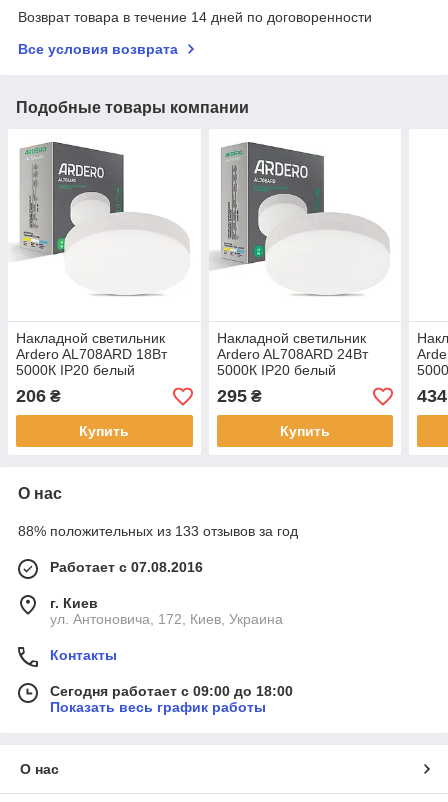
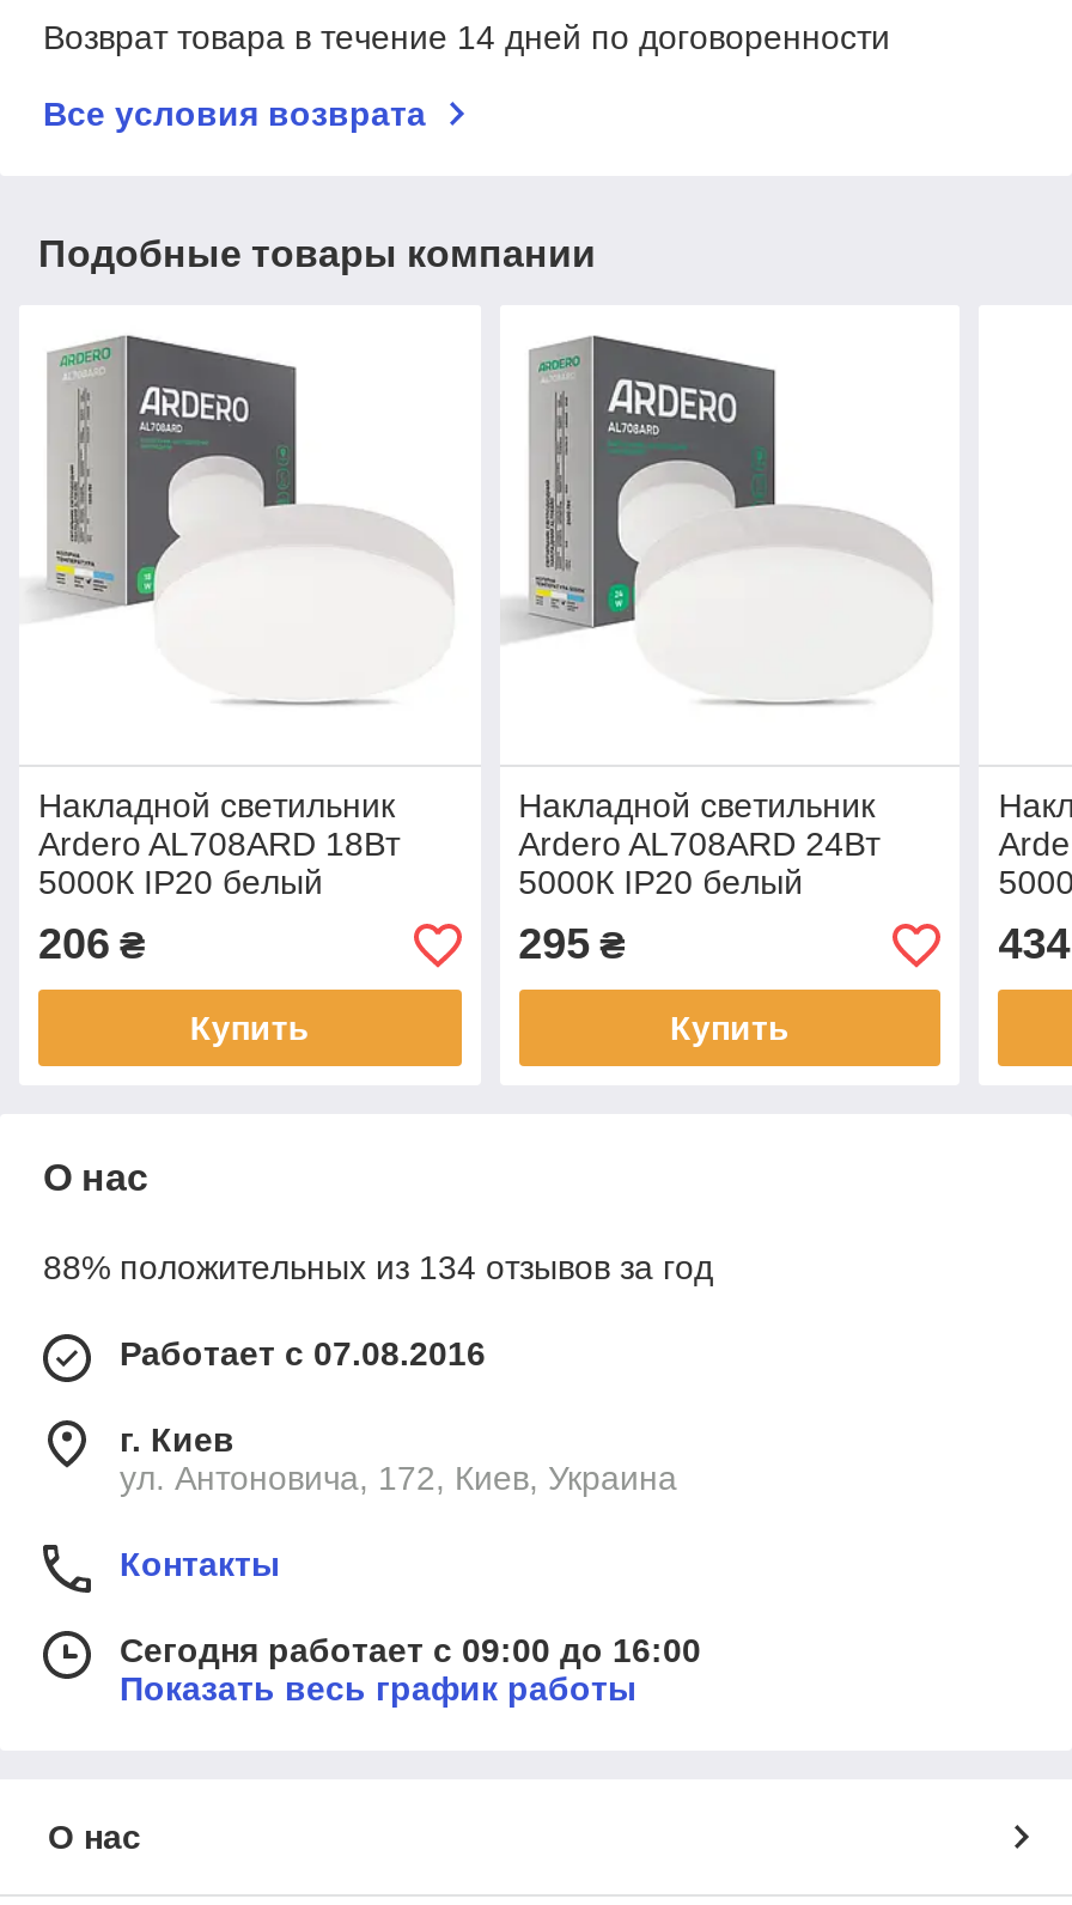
[18,523,298,539] 88% положительных из 133 отзывов за год -> [43,1249,713,1287] 88% положительных из 134 отзывов за год
[50,683,293,699] Сегодня работает с 09:00 до 18:00 -> [120,1632,701,1670] Сегодня работает с 09:00 до 16:00

